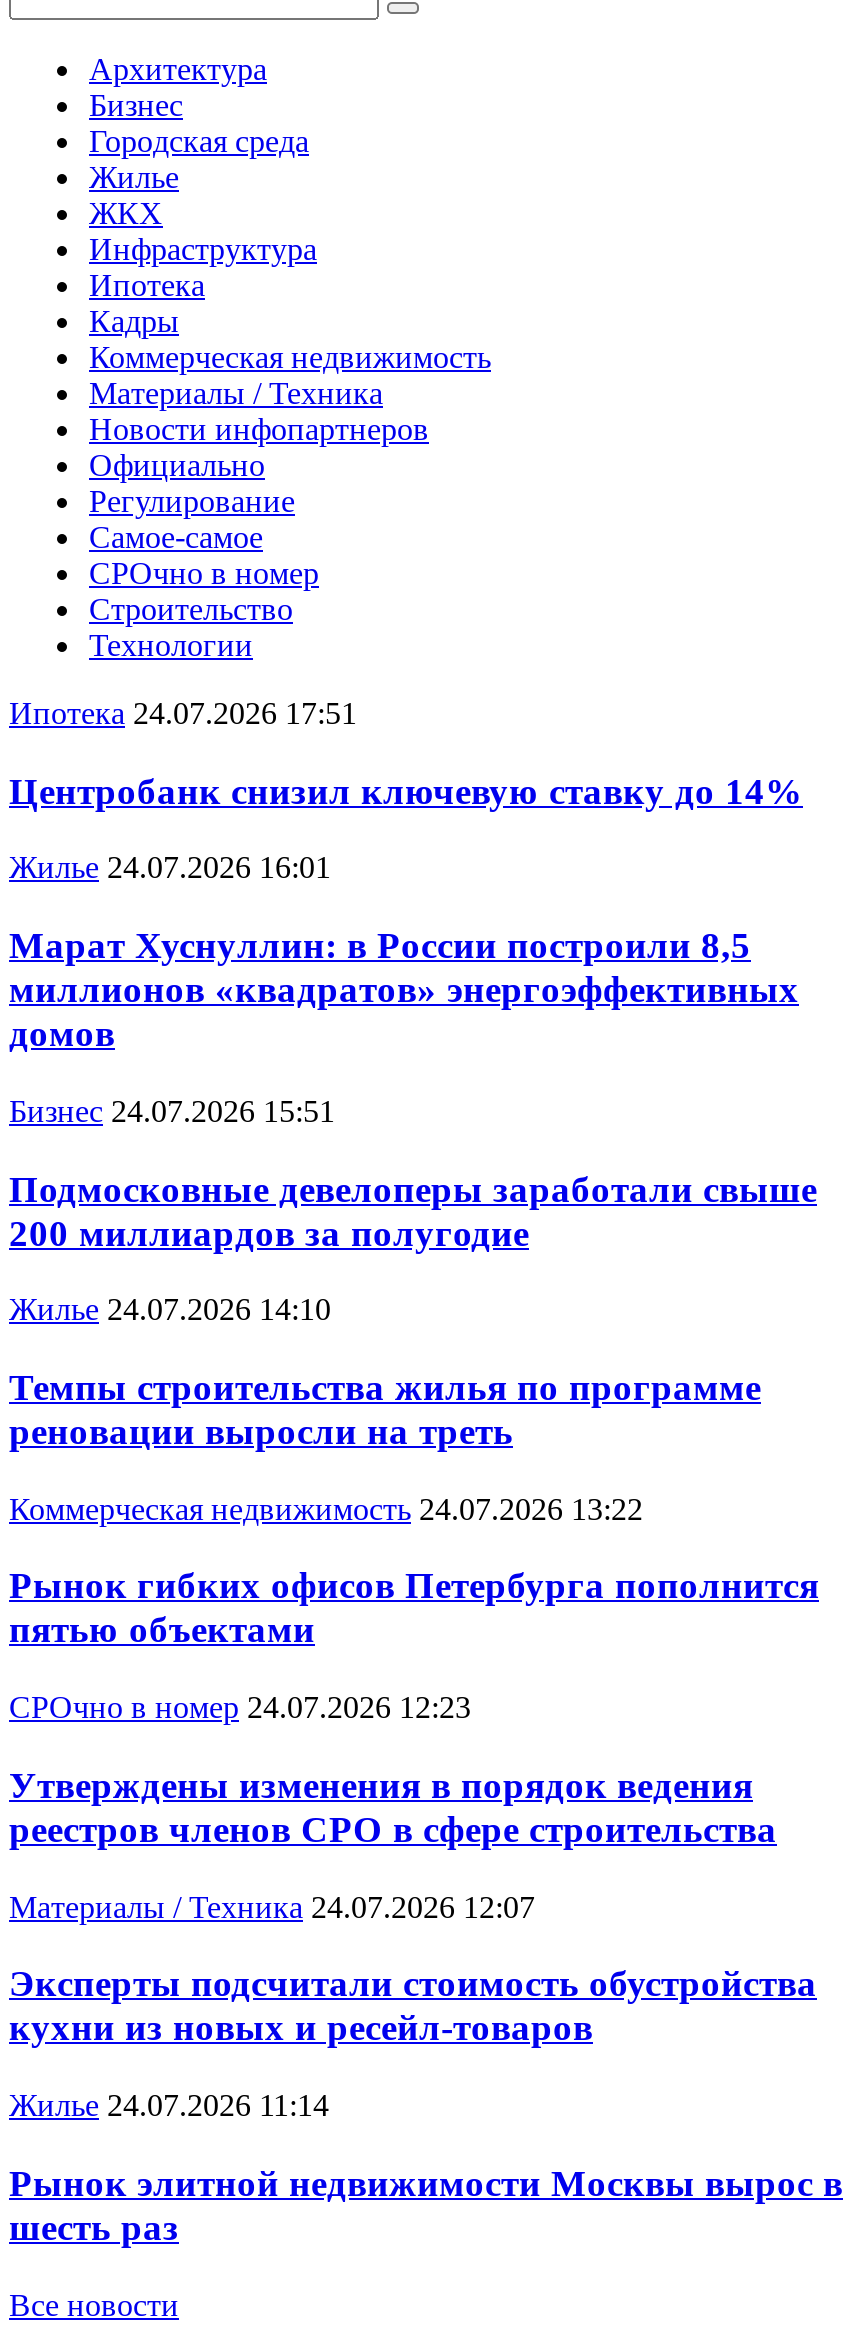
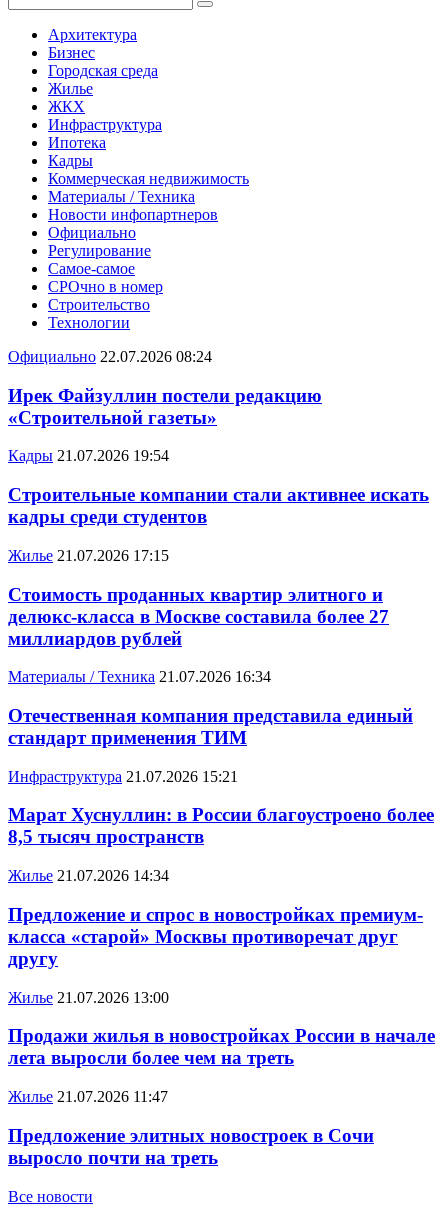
[9,696,357,730] Ипотека 24.07.2026 17:51 -> [8,348,212,365] Официально 22.07.2026 08:24
[9,769,803,811] Центробанк снизил ключевую ставку до 14% -> [8,385,322,428] Ирек Файзуллин постели редакцию | «Строительной газеты»
[9,851,331,885] Жилье 24.07.2026 16:01 -> [8,447,169,464] Кадры 21.07.2026 19:54
[9,924,799,1054] Марат Хуснуллин: в России построили 8,5 | миллионов «квадратов» энергоэффективных | домов -> [8,484,429,527] Строительные компании стали активнее искать | кадры среди студентов
[9,1094,335,1128] Бизнес 24.07.2026 15:51 -> [8,547,169,564] Жилье 21.07.2026 17:15
[9,1167,817,1253] Подмосковные девелоперы заработали свыше | 200 миллиардов за полугодие -> [8,584,389,649] Стоимость проданных квартир элитного и | делюкс-класса в Москве составила более 27 | миллиардов рублей
[9,1293,331,1327] Жилье 24.07.2026 14:10 -> [8,668,271,685] Материалы / Техника 21.07.2026 16:34
[9,1366,761,1452] Темпы строительства жилья по программе | реновации выросли на треть -> [8,705,413,748] Отечественная компания представила единый | стандарт применения ТИМ
[9,1492,643,1526] Коммерческая недвижимость 24.07.2026 13:22 -> [8,768,238,785] Инфраструктура 21.07.2026 15:21
[9,1565,819,1651] Рынок гибких офисов Петербурга пополнится | пятью объектами -> [8,804,434,847] Марат Хуснуллин: в России благоустроено более | 8,5 тысяч пространств
[9,1690,471,1724] СРОчно в номер 24.07.2026 12:23 -> [8,867,169,884] Жилье 21.07.2026 14:34
[9,1764,777,1850] Утверждены изменения в порядок ведения | реестров членов СРО в сфере строительства -> [8,904,423,969] Предложение и спрос в новостройках премиум- | класса «старой» Москвы противоречат друг | другу
[9,1889,535,1923] Материалы / Техника 24.07.2026 12:07 -> [8,989,169,1006] Жилье 21.07.2026 13:00
[9,1963,817,2049] Эксперты подсчитали стоимость обустройства | кухни из новых и ресейл-товаров -> [8,1025,435,1068] Продажи жилья в новостройках России в начале | лета выросли более чем на треть
[9,2088,329,2122] Жилье 24.07.2026 11:14 -> [8,1088,168,1105] Жилье 21.07.2026 11:47
[9,2162,843,2248] Рынок элитной недвижимости Москвы вырос в | шесть раз -> [8,1125,374,1168] Предложение элитных новостроек в Сочи | выросло почти на треть

